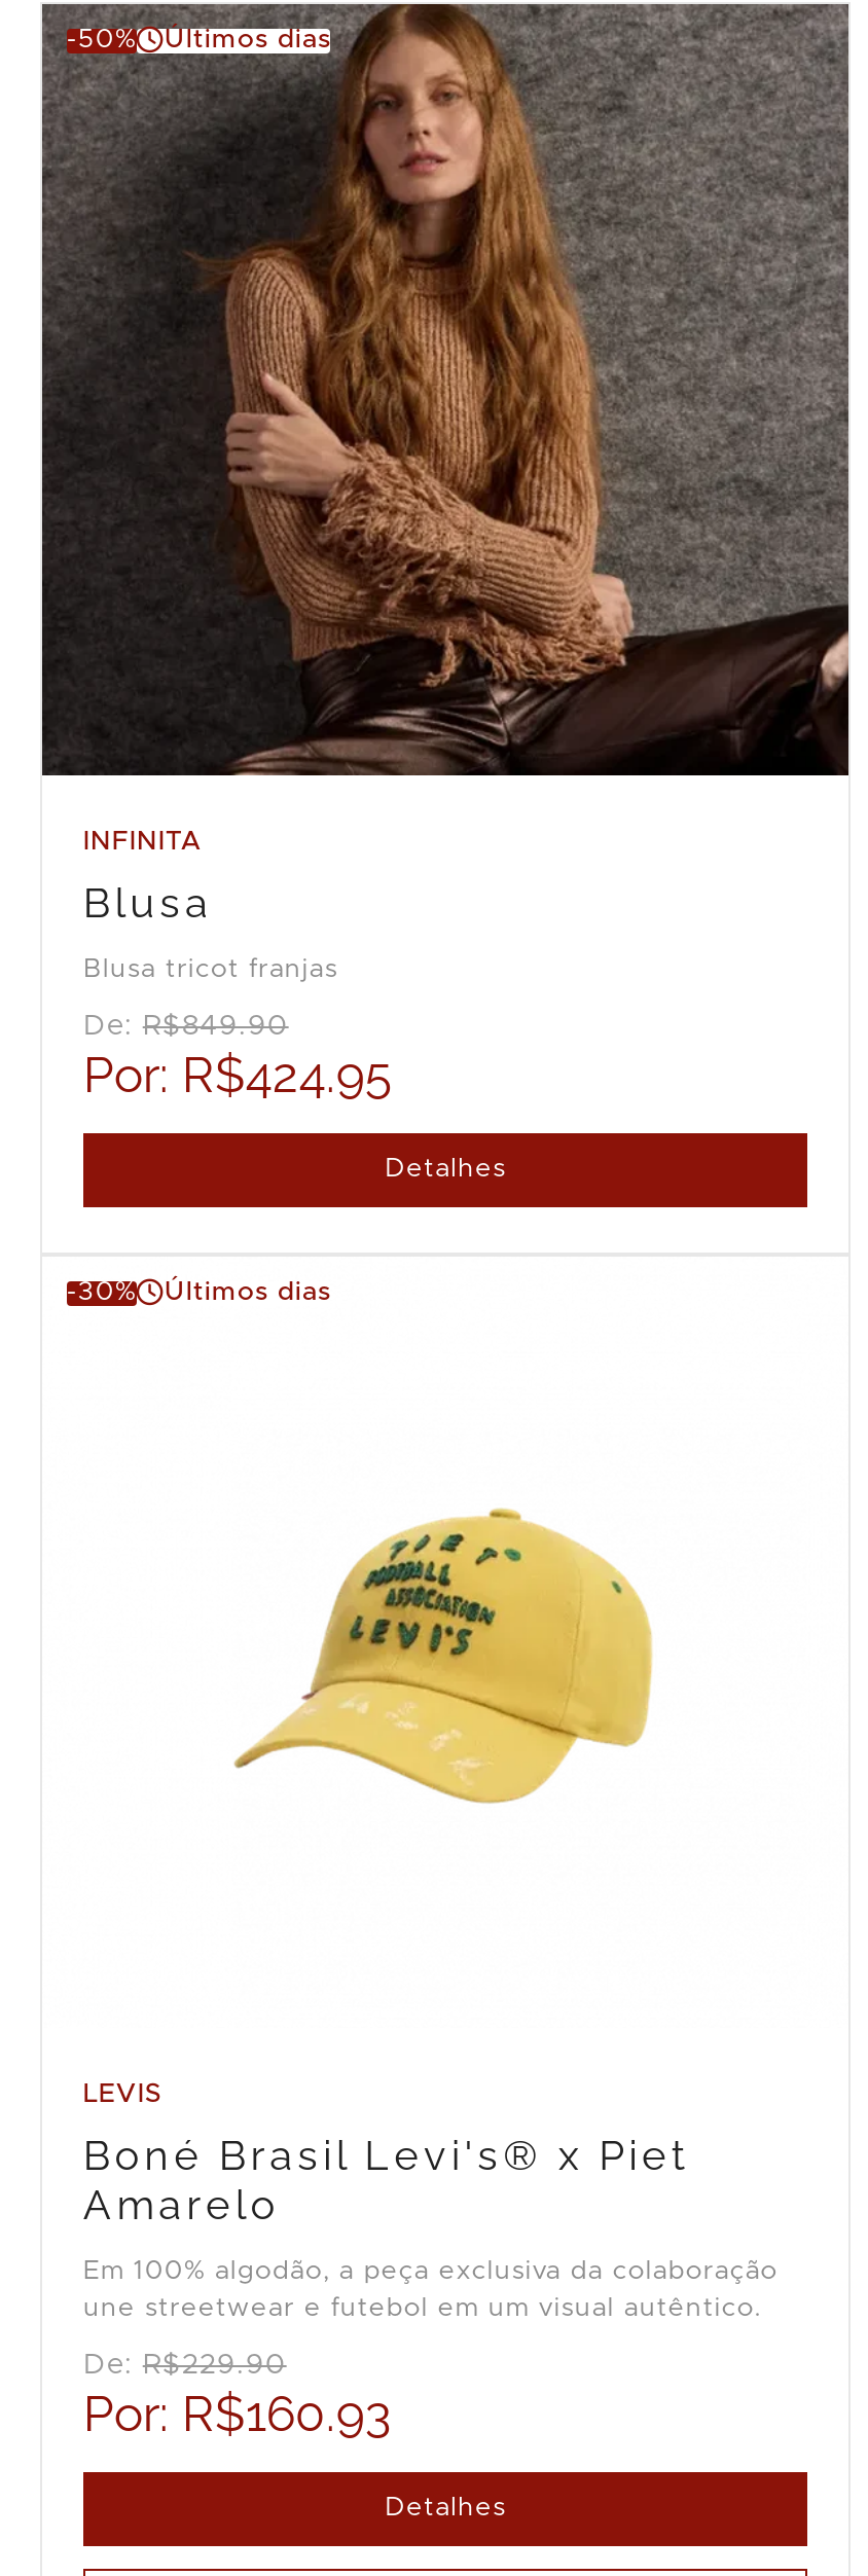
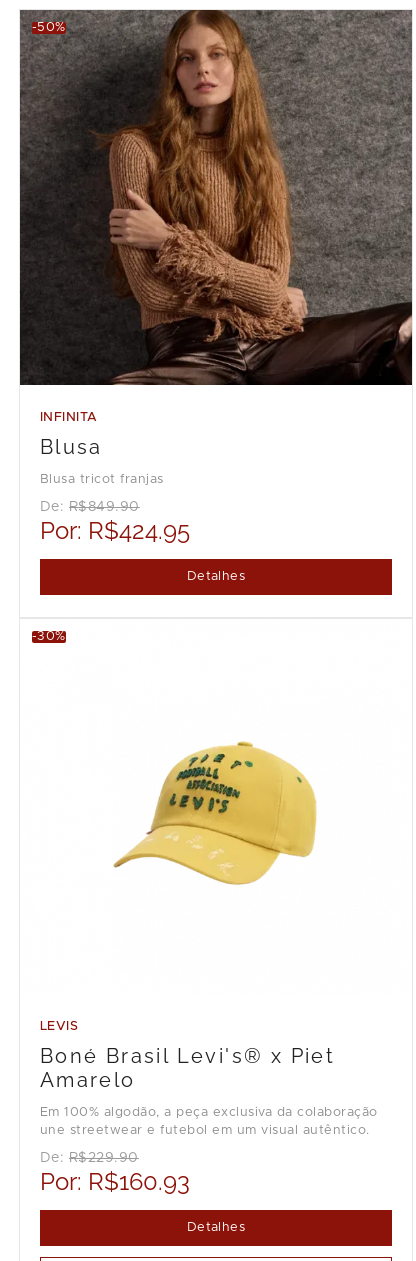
[164,27,331,53] Últimos dias -> none
[164,1279,331,1306] Últimos dias -> none

